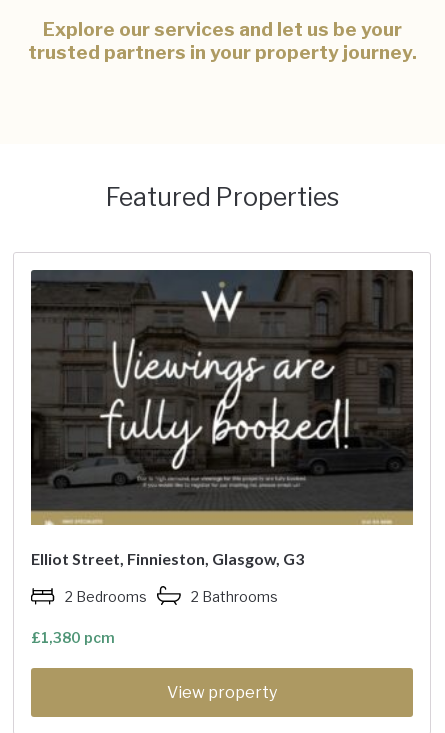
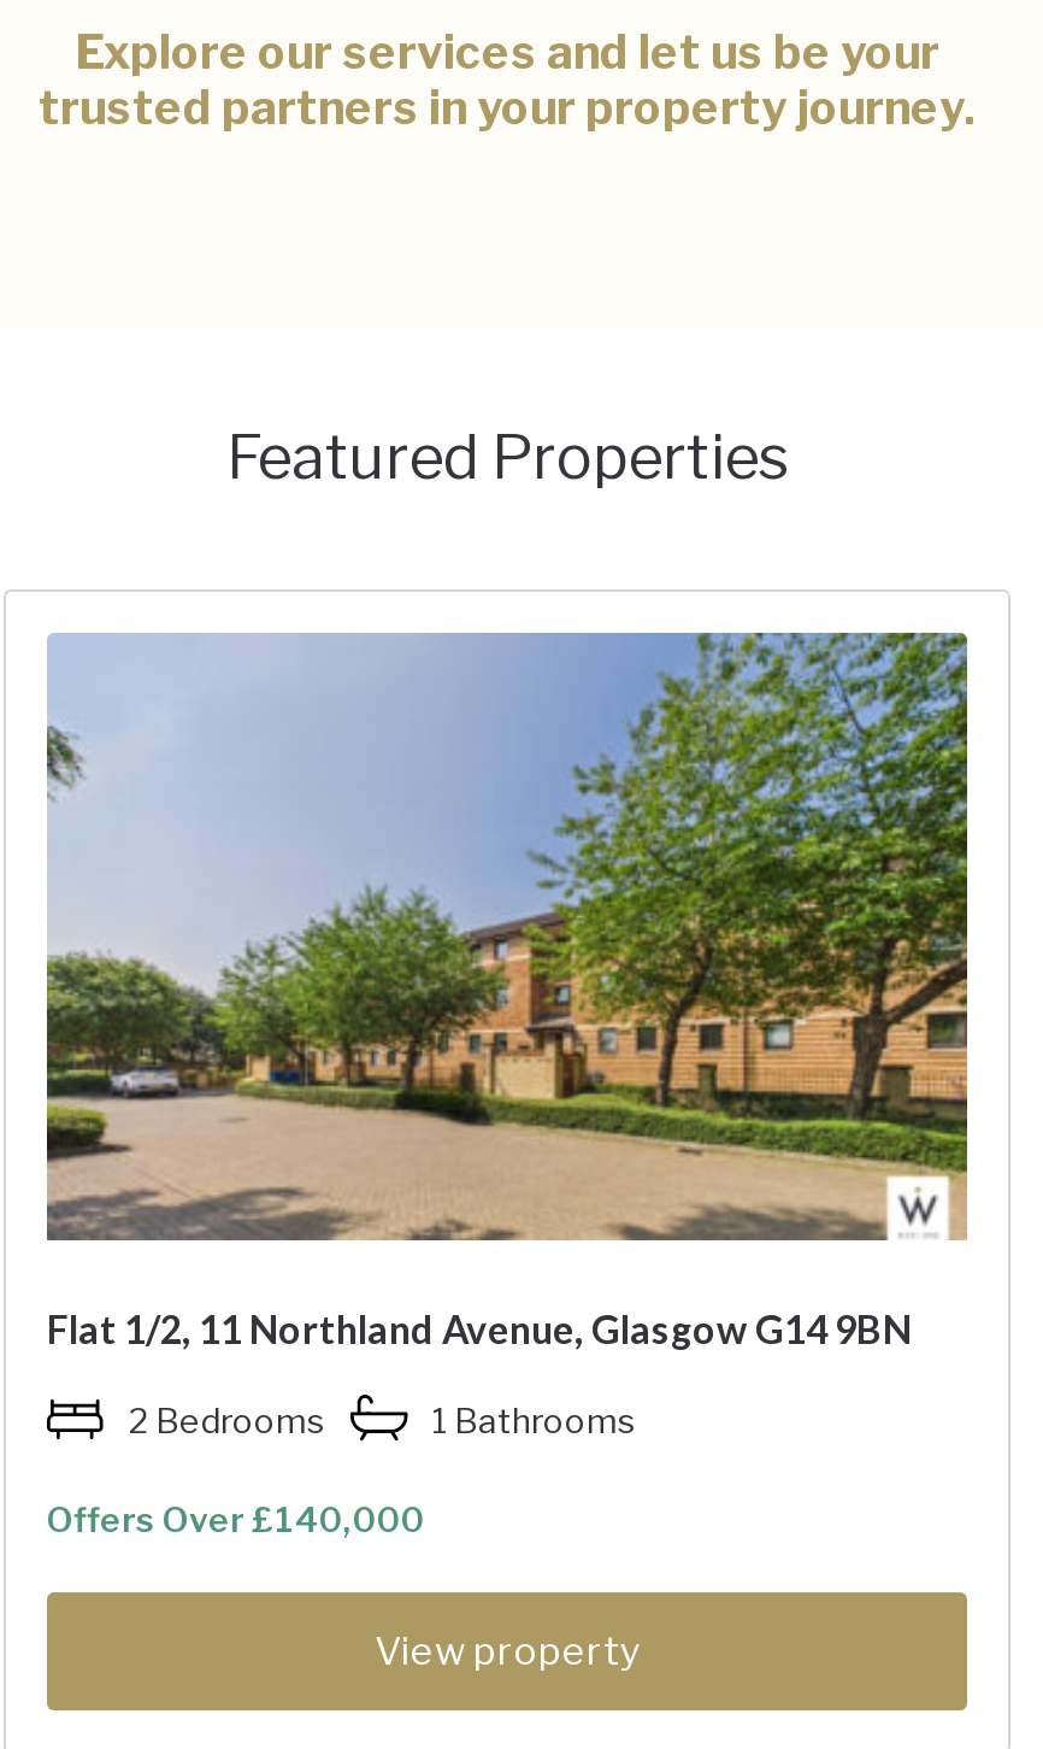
[30,269,414,568] [image] | Elliot Street, Finnieston, Glasgow, G3 -> [45,630,970,1351] [image] | Flat 1/2, 11 Northland Avenue, Glasgow G14 9BN
[191,588,278,605] 2 Bathrooms -> [432,1399,637,1440] 1 Bathrooms
[31,629,115,646] £1,380 pcm -> [47,1498,425,1539] Offers Over £140,000

